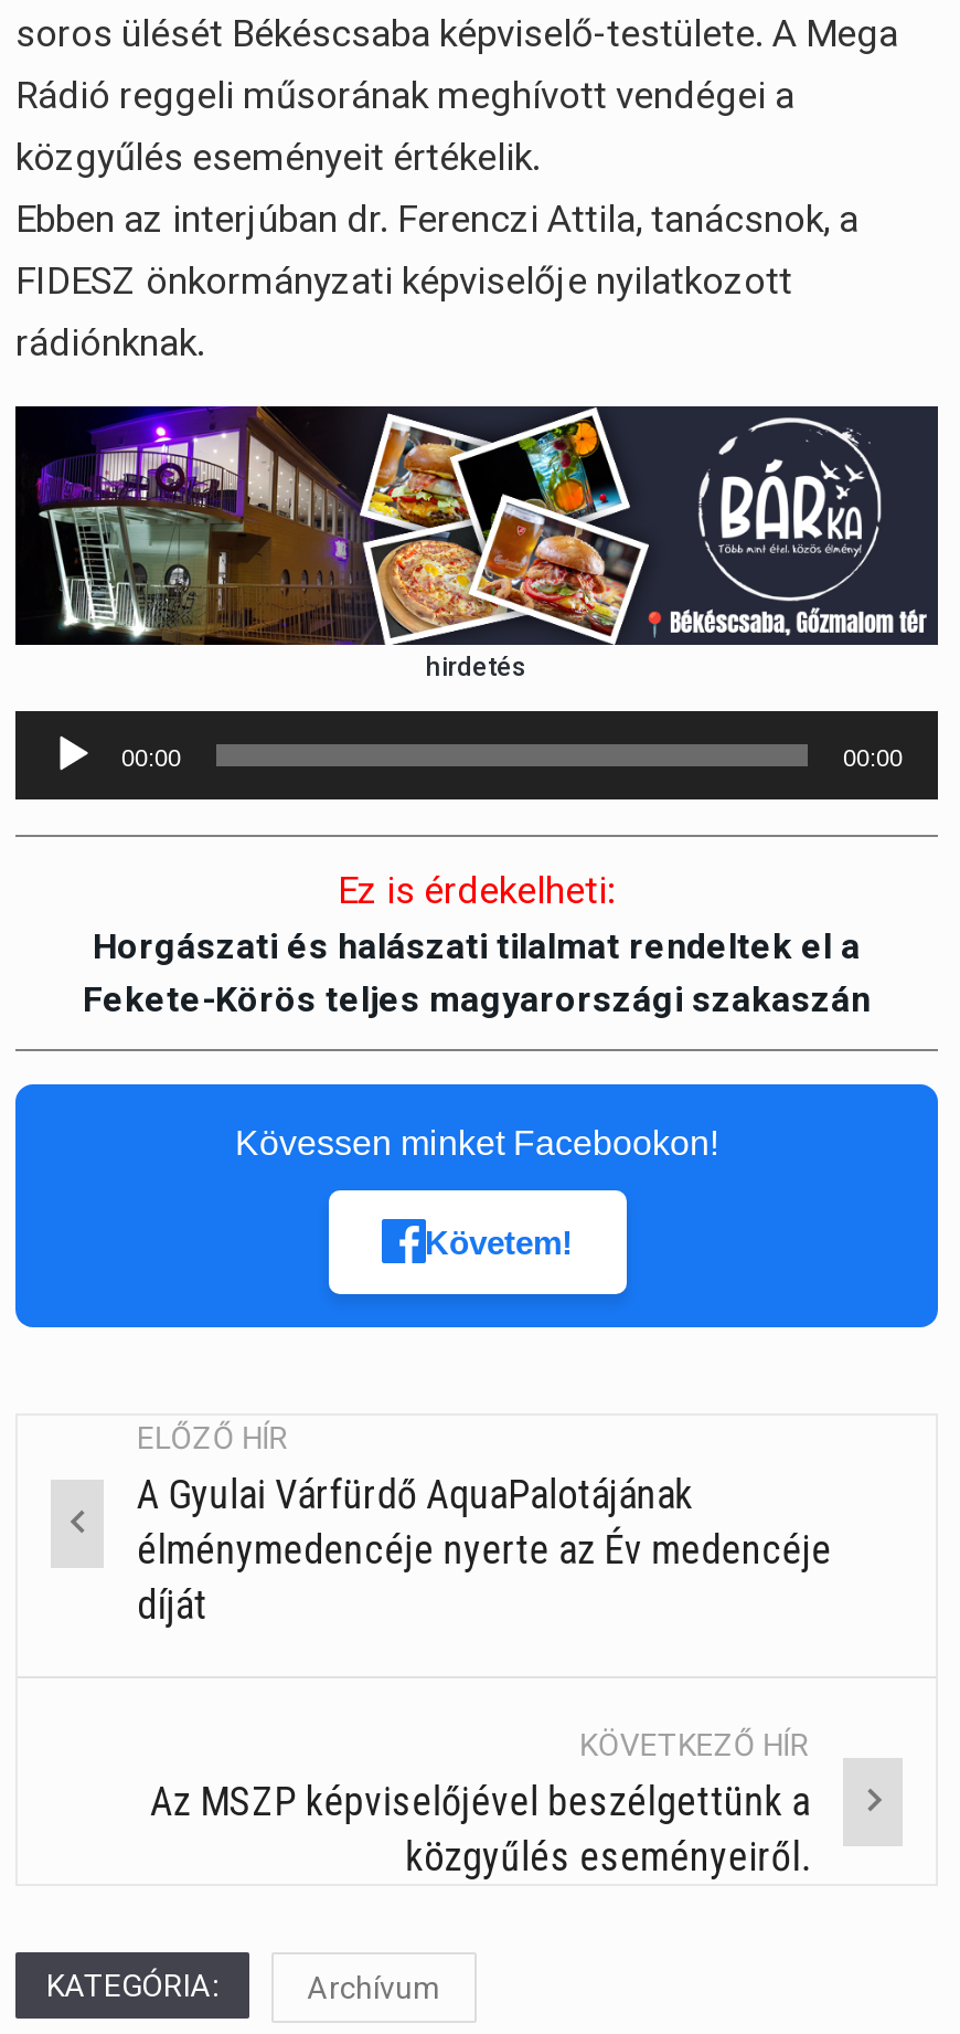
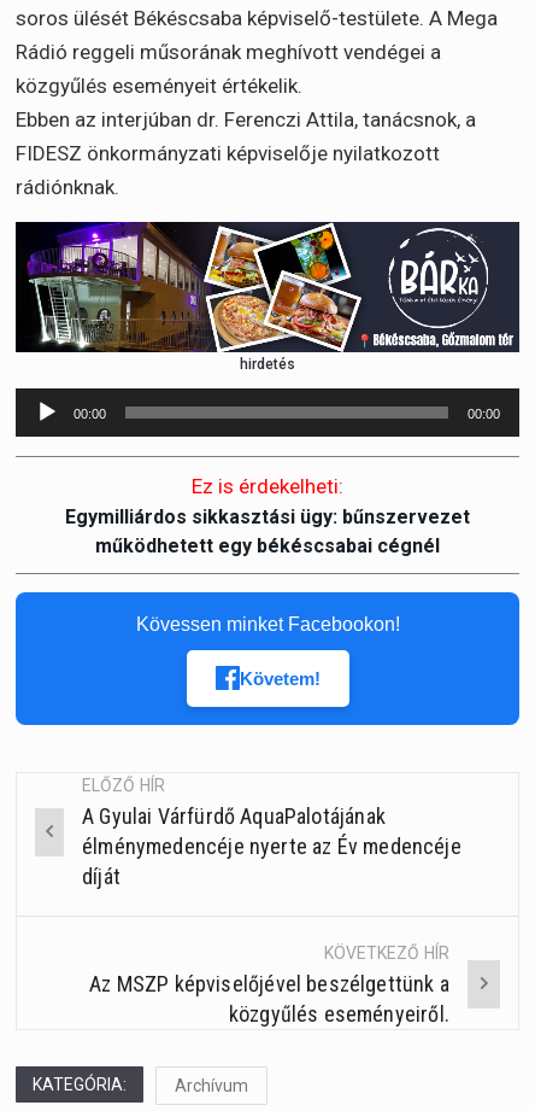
[83,924,871,1019] Horgászati és halászati tilalmat rendeltek el a | Fekete-Körös teljes magyarországi szakaszán -> [65,505,470,557] Egymilliárdos sikkasztási ügy: bűnszervezet | működhetett egy békéscsabai cégnél

